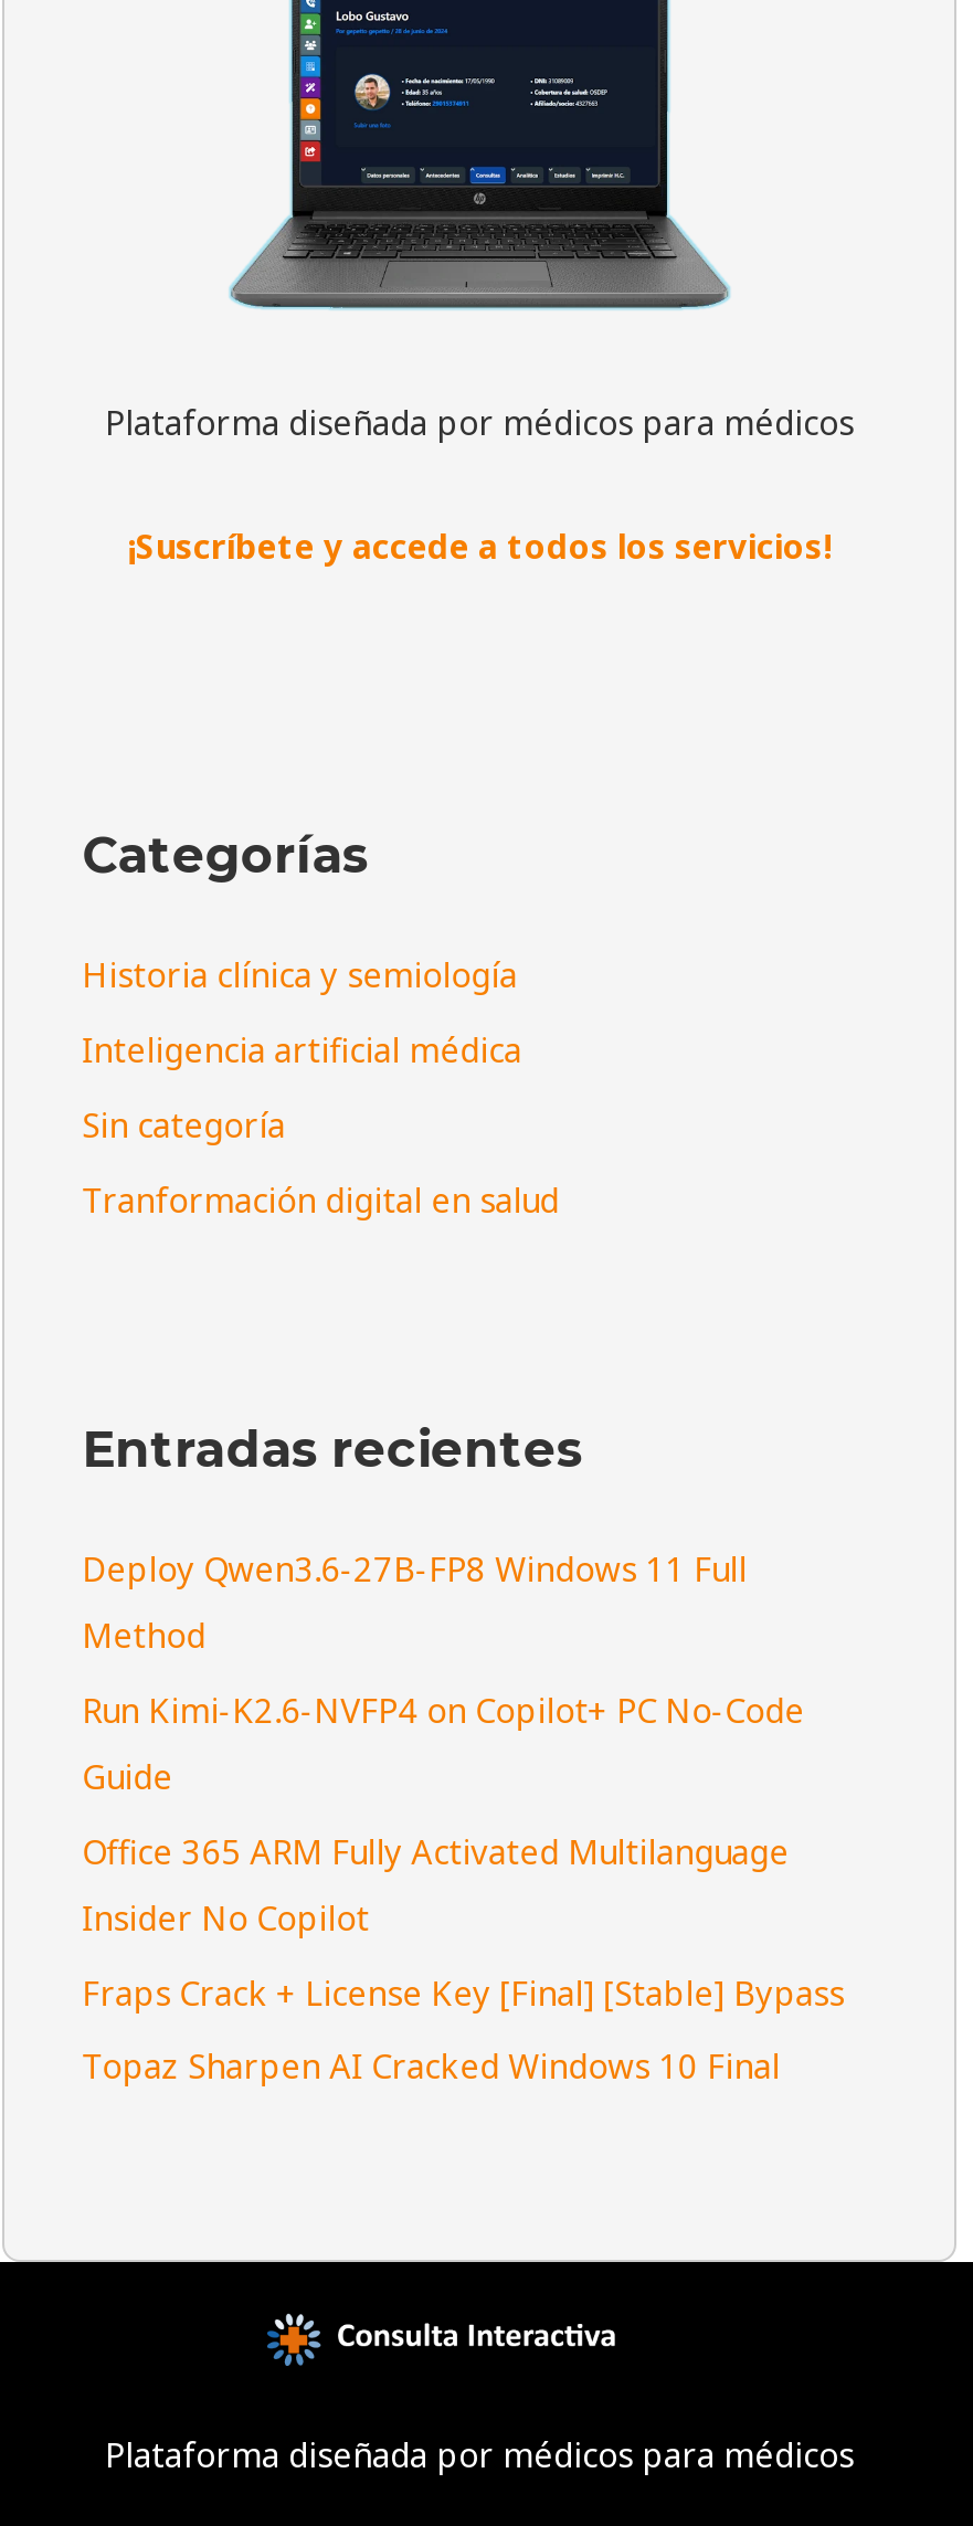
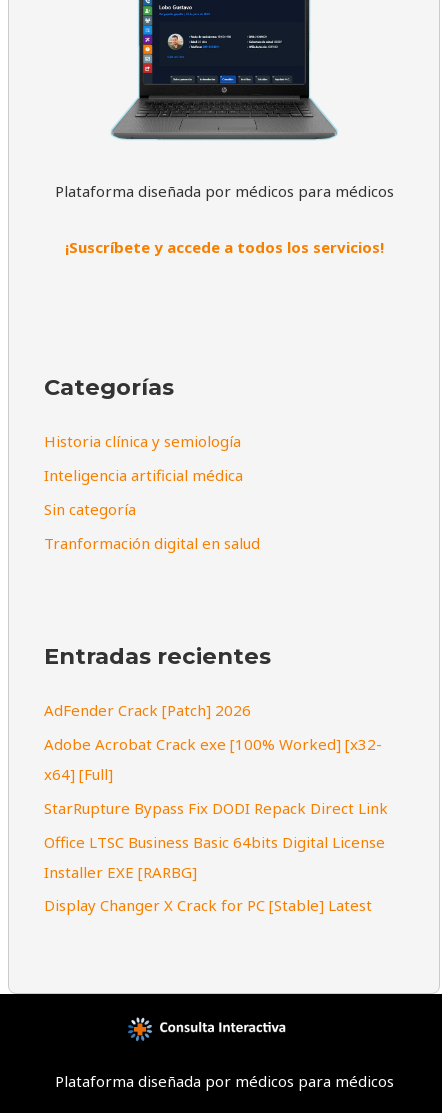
[82,1547,844,2088] Deploy Qwen3.6-27B-FP8 Windows 11 Full | Method | Run Kimi-K2.6-NVFP4 on Copilot+ PC No-Code | Guide | Office 365 ARM Fully Activated Multilanguage | Insider No Copilot | Fraps Crack + License Key [Final] [Stable] Bypass | Topaz Sharpen AI Cracked Windows 10 Final -> [44,700,388,915] AdFender Crack [Patch] 2026 | Adobe Acrobat Crack exe [100% Worked] [x32- | x64] [Full] | StarRupture Bypass Fix DODI Repack Direct Link | Office LTSC Business Basic 64bits Digital License | Installer EXE [RARBG] | Display Changer X Crack for PC [Stable] Latest

